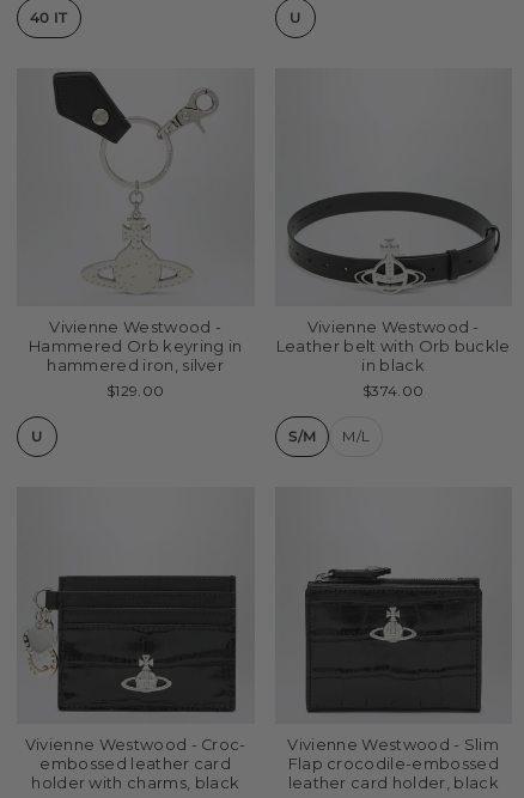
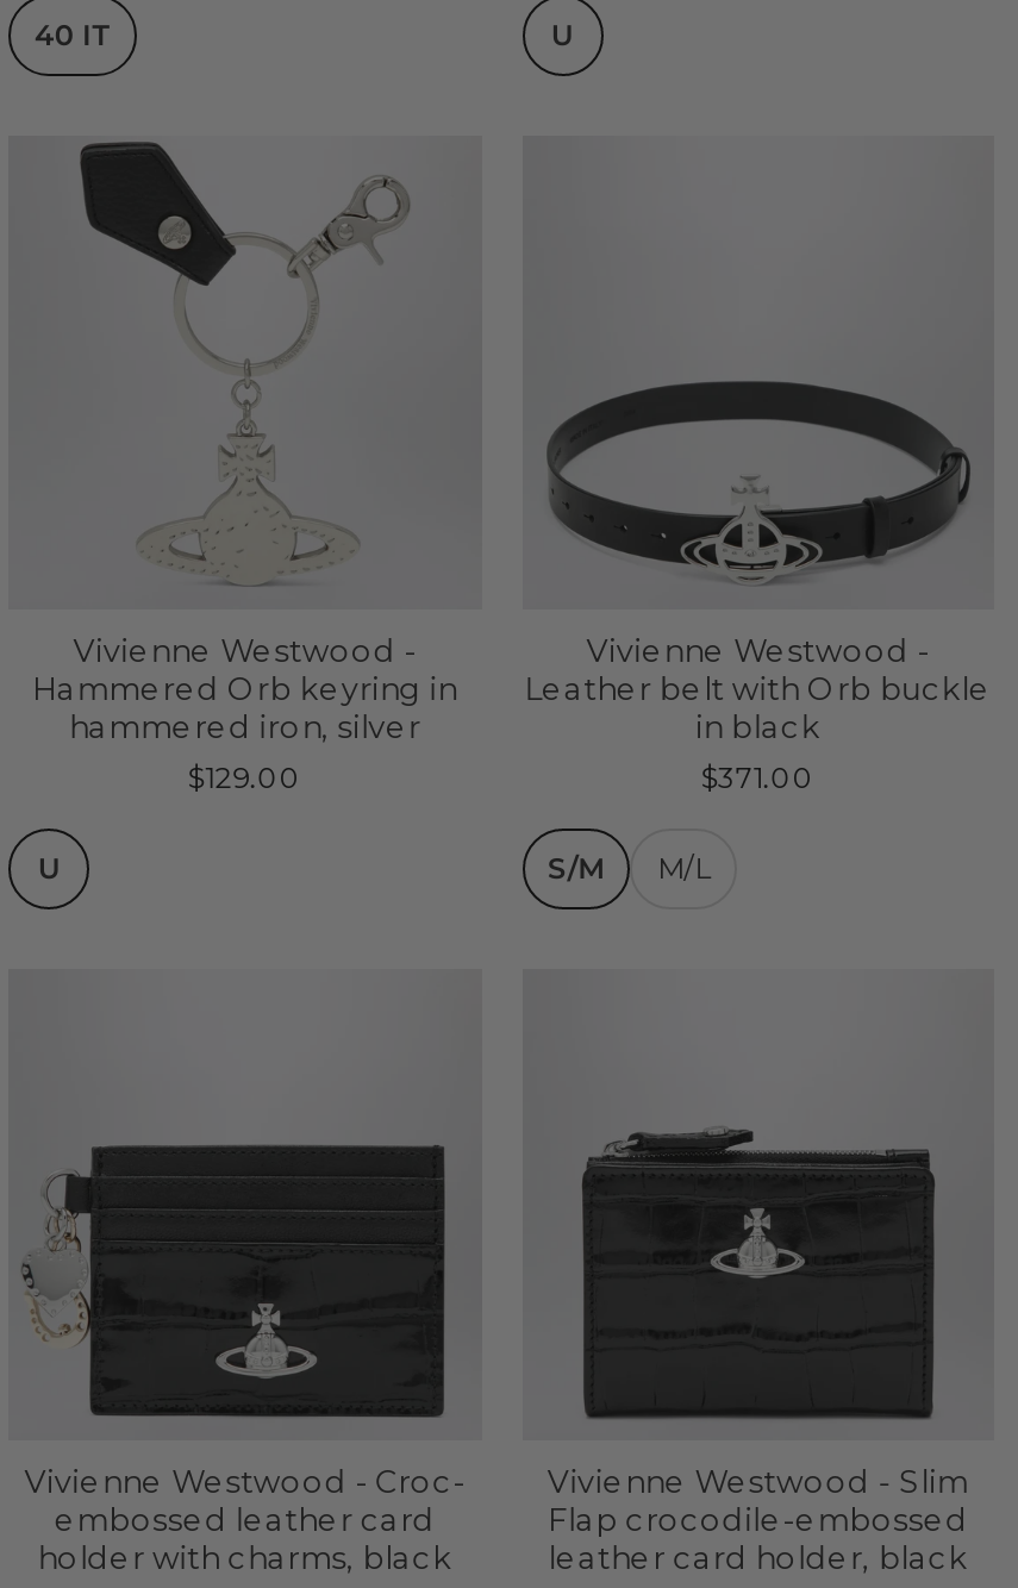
[363,381,424,399] $374.00 -> [700,758,815,794] $371.00

